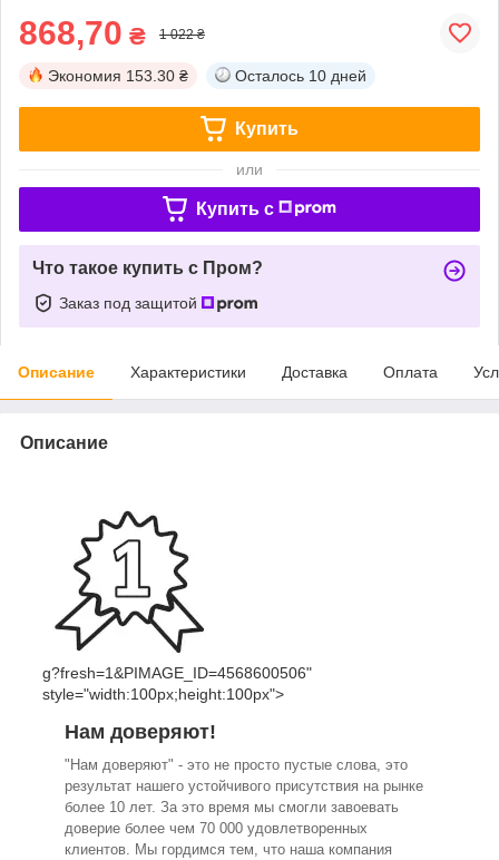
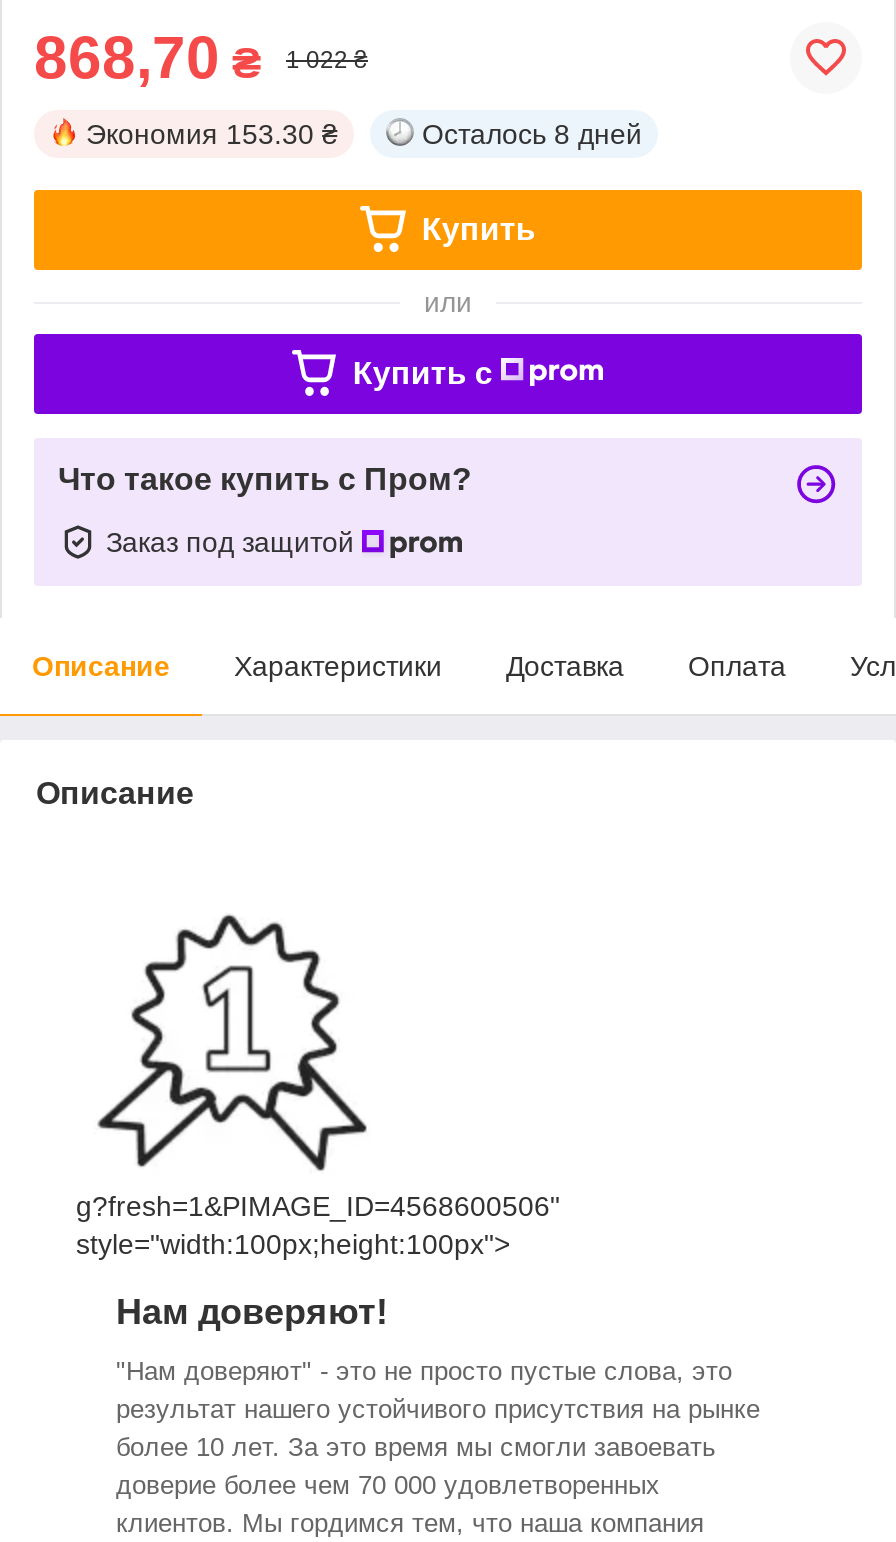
[235,67,366,84] Осталось 10 дней -> [422,118,642,150] Осталось 8 дней

